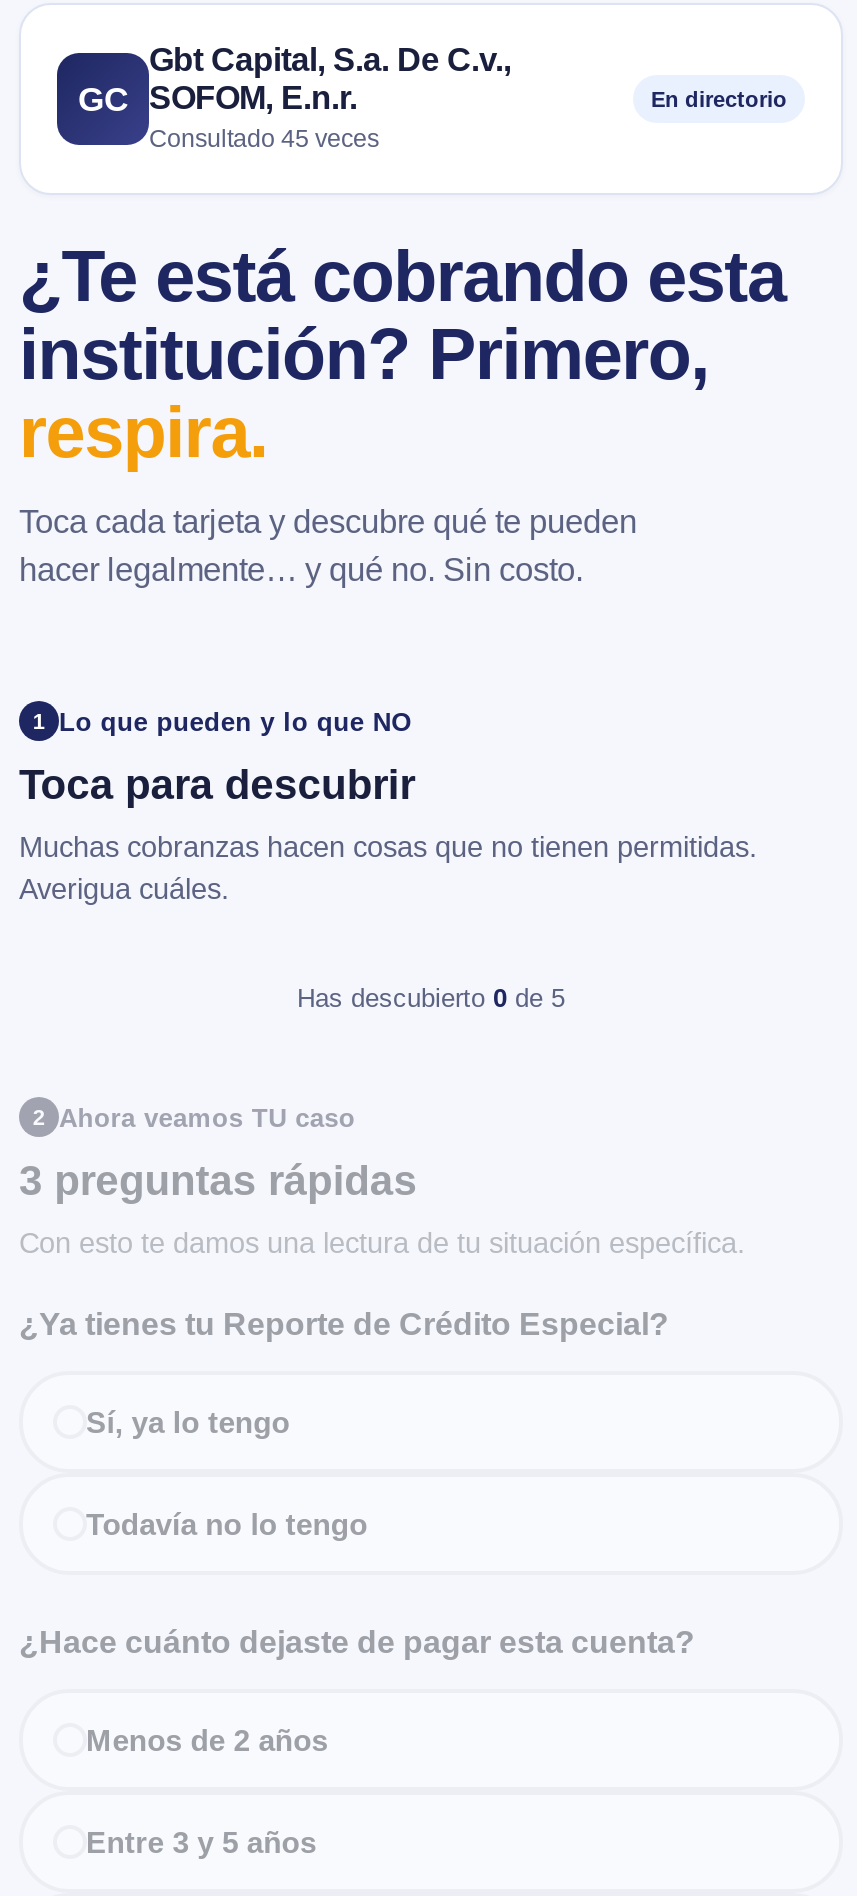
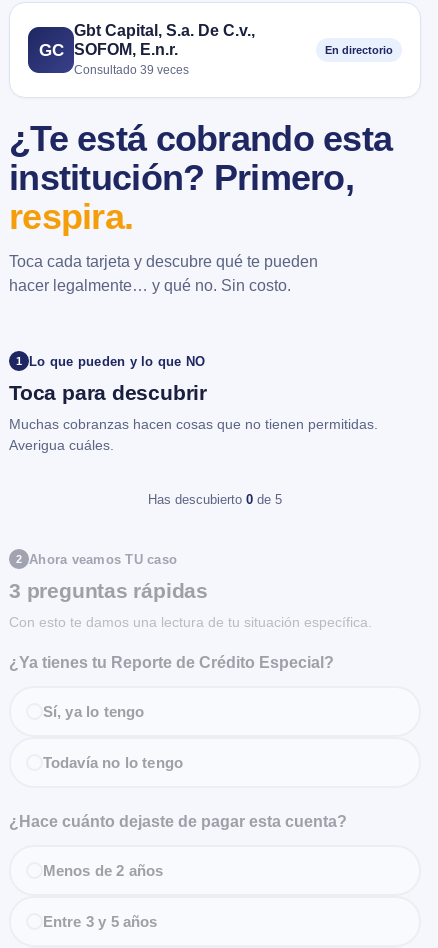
[149,126,379,154] Consultado 45 veces -> [74,63,189,77] Consultado 39 veces

